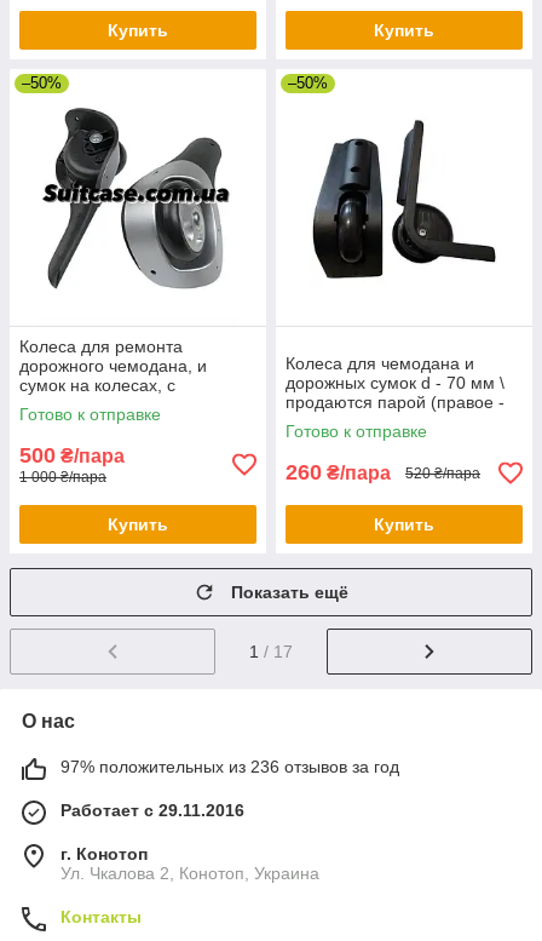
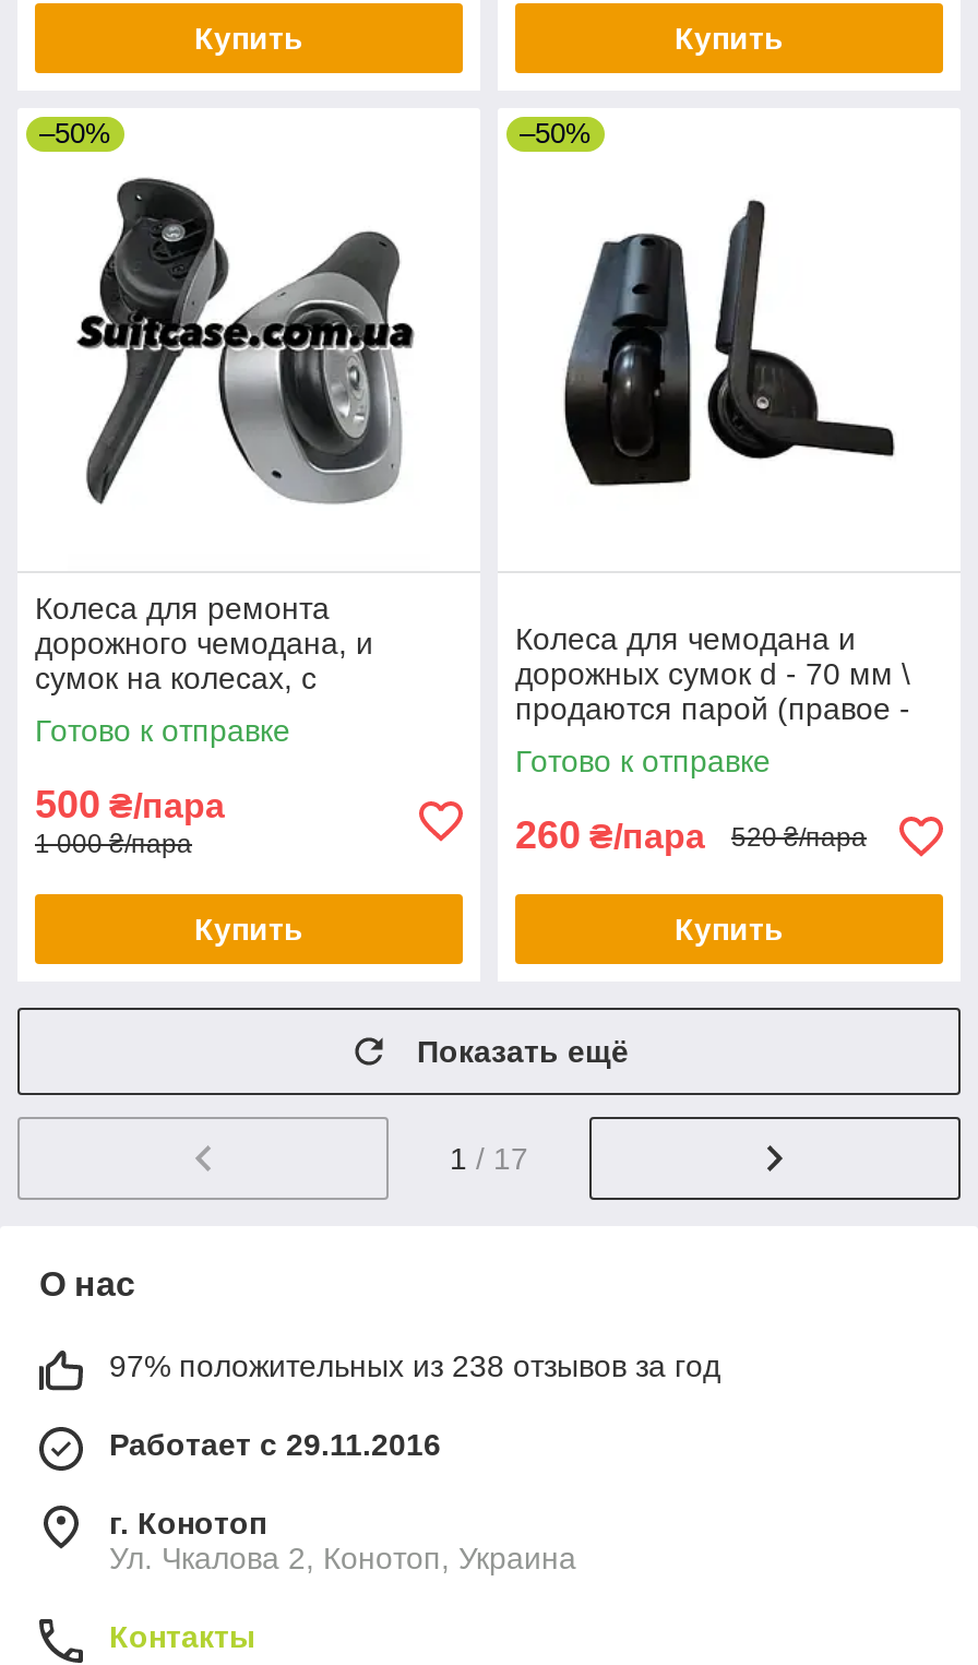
[60,757,399,776] 97% положительных из 236 отзывов за год -> [109,1349,720,1384] 97% положительных из 238 отзывов за год

